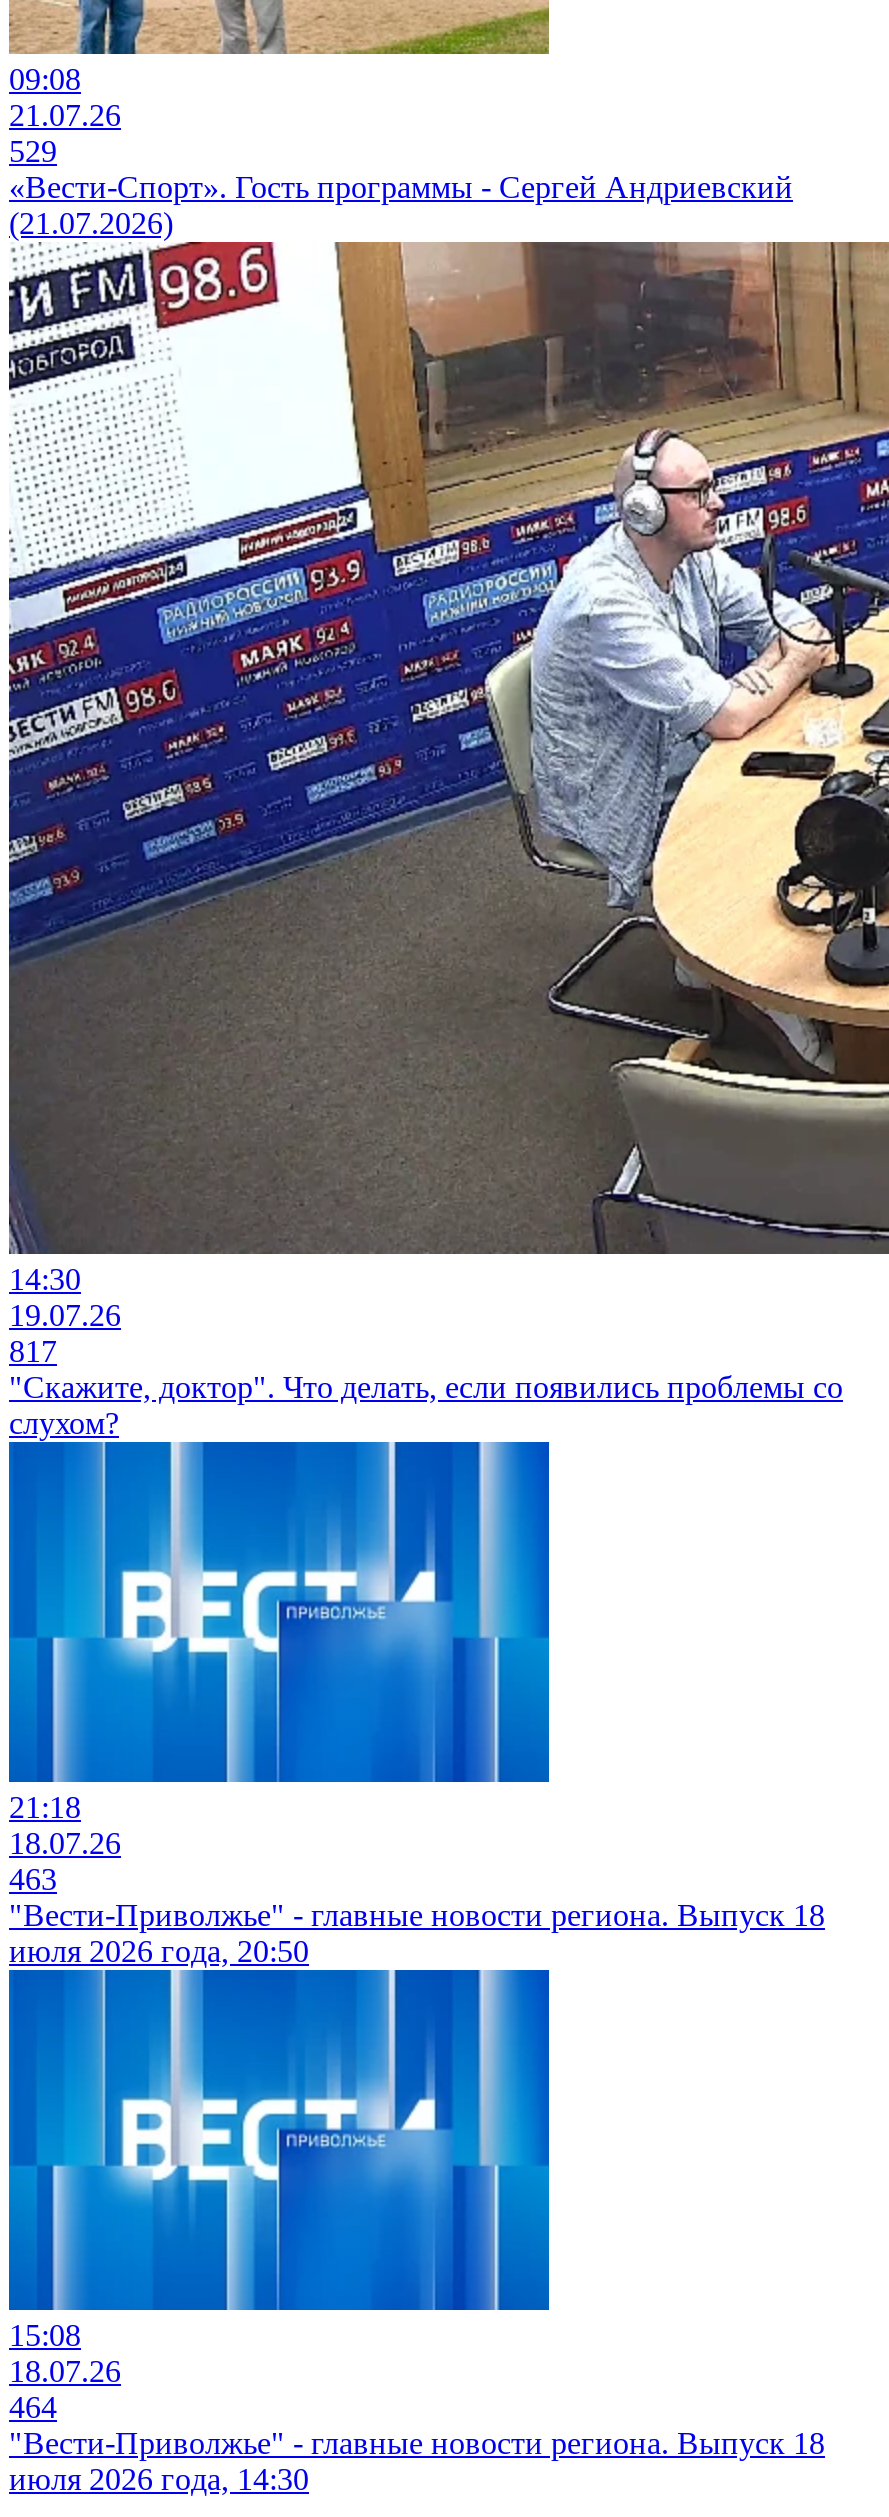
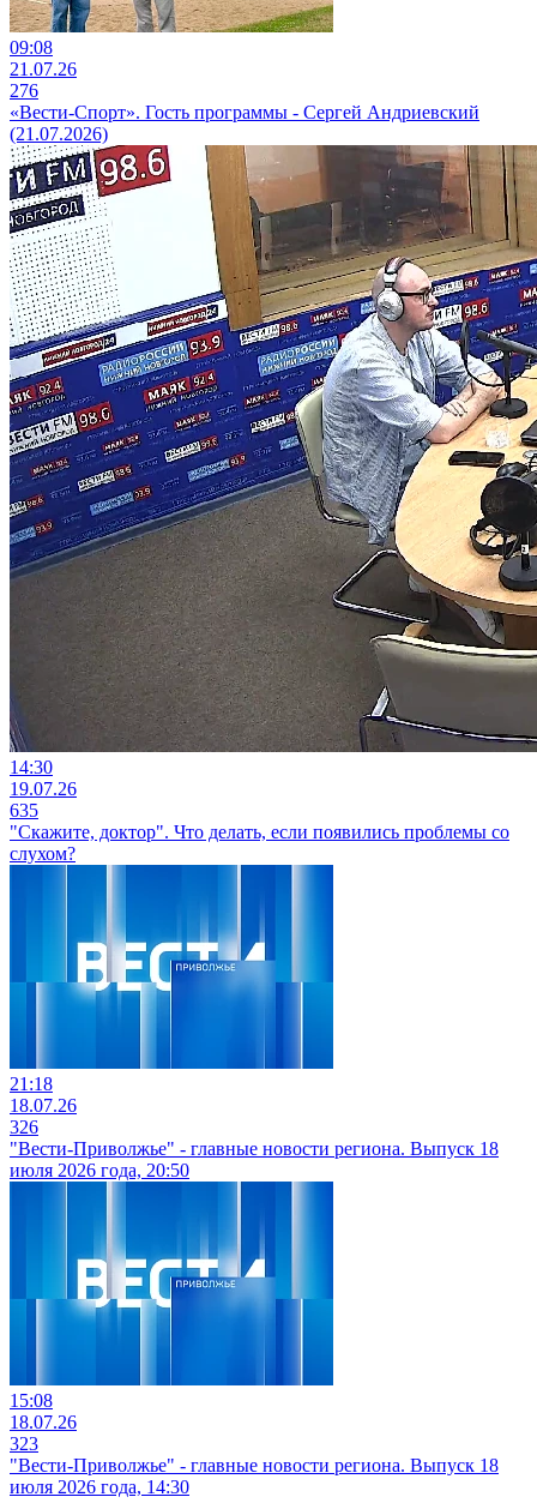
[9,133,57,167] 529 -> [10,80,38,100] 276
[9,1333,57,1367] 817 -> [10,800,38,820] 635
[9,1861,57,1895] 463 -> [10,1116,38,1137] 326
[9,2389,57,2423] 464 -> [10,1433,38,1453] 323

